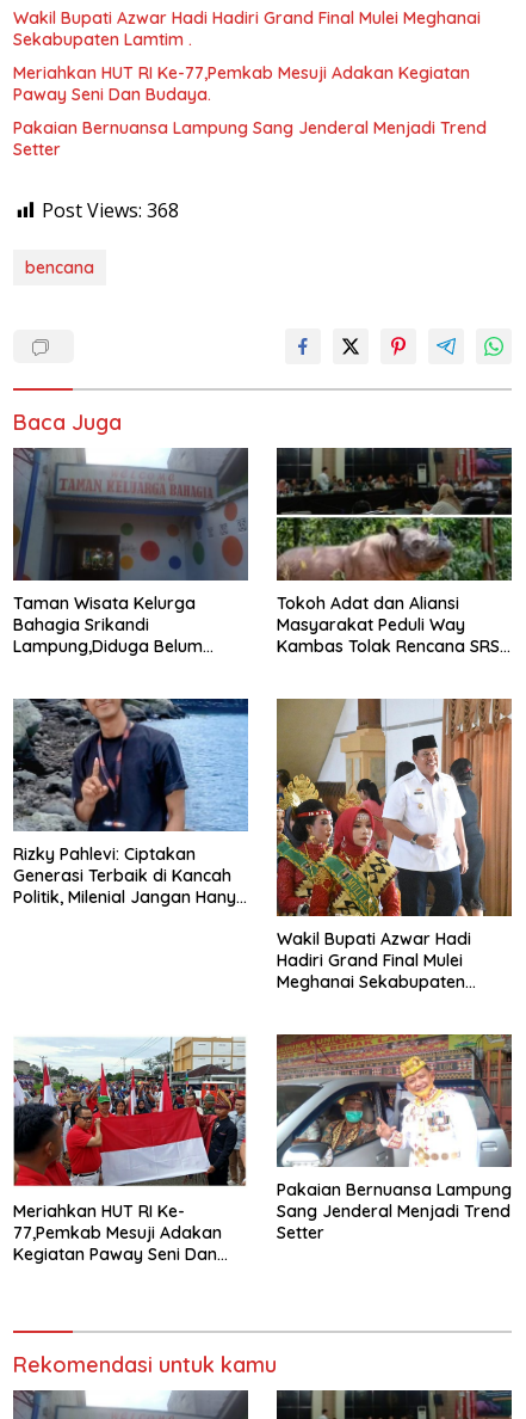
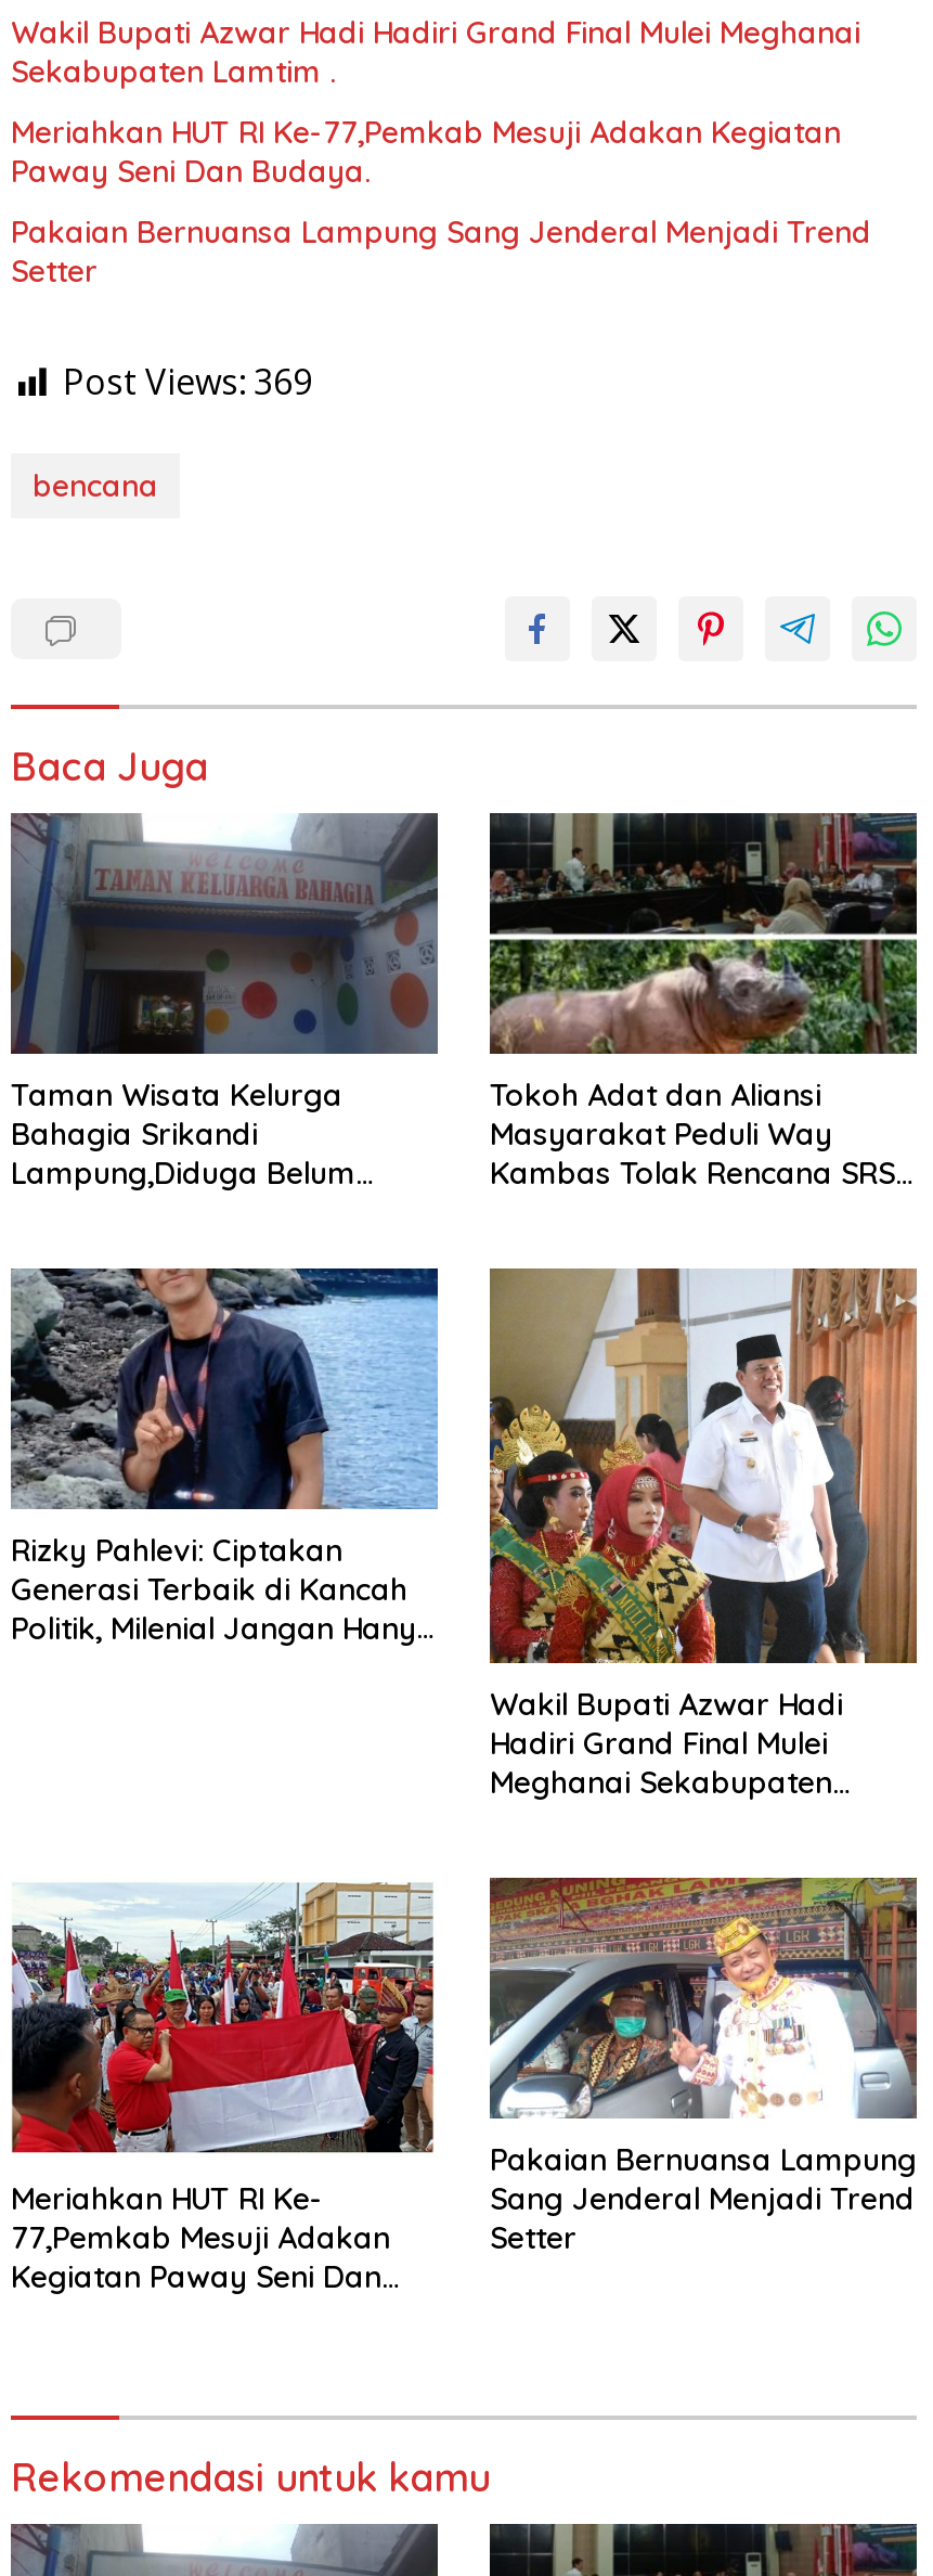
[42,197,179,223] Post Views: 368 -> [63,358,312,405] Post Views: 369

